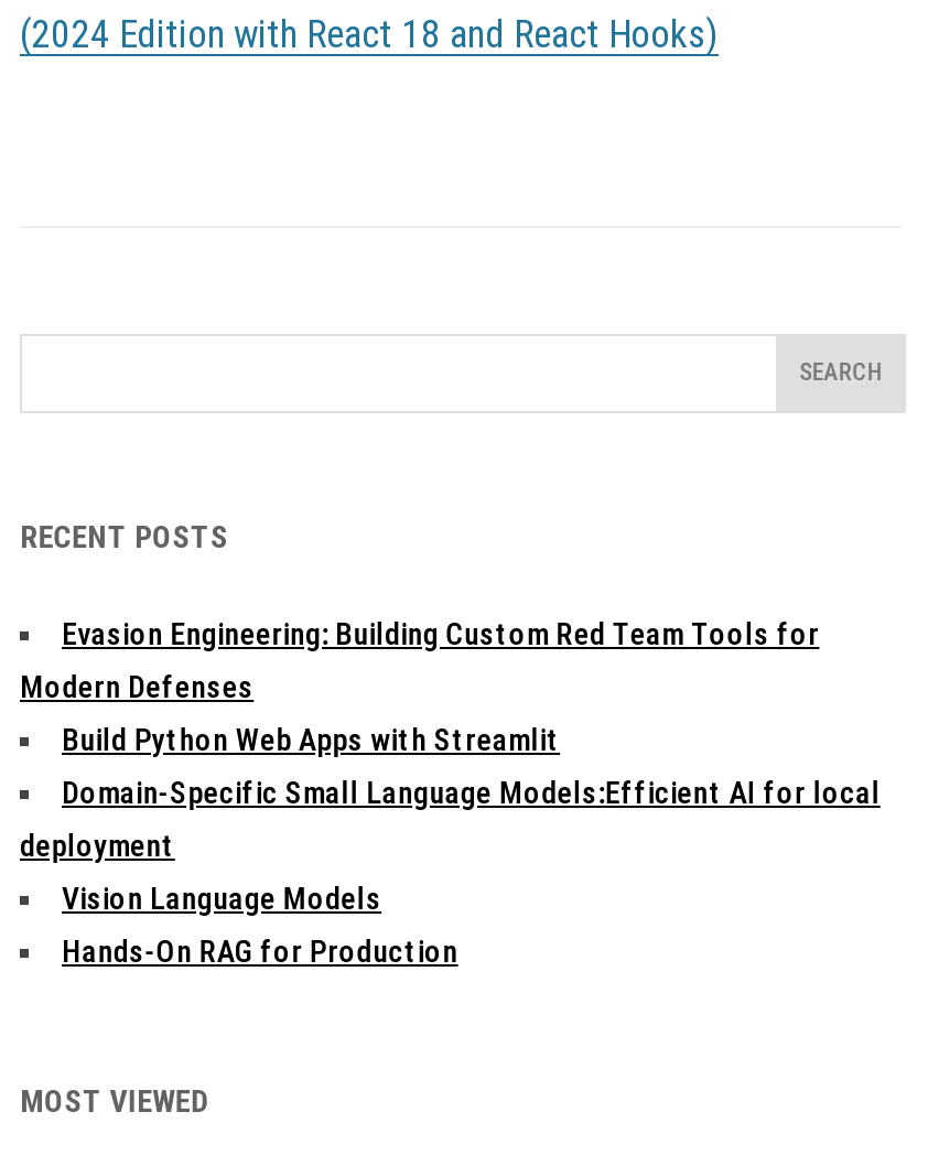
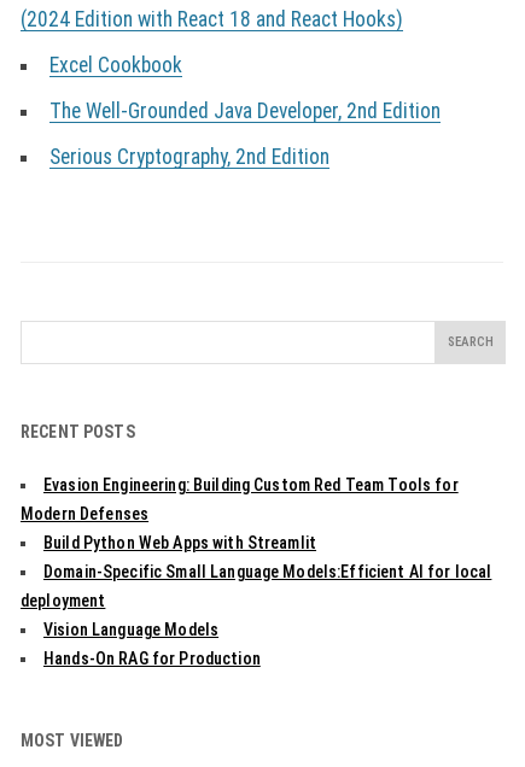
none -> [49,52,440,168] Excel Cookbook | The Well-Grounded Java Developer, 2nd Edition | Serious Cryptography, 2nd Edition

